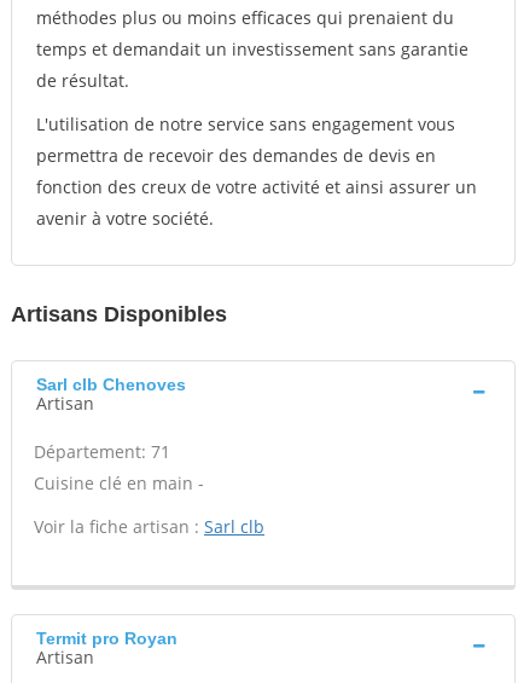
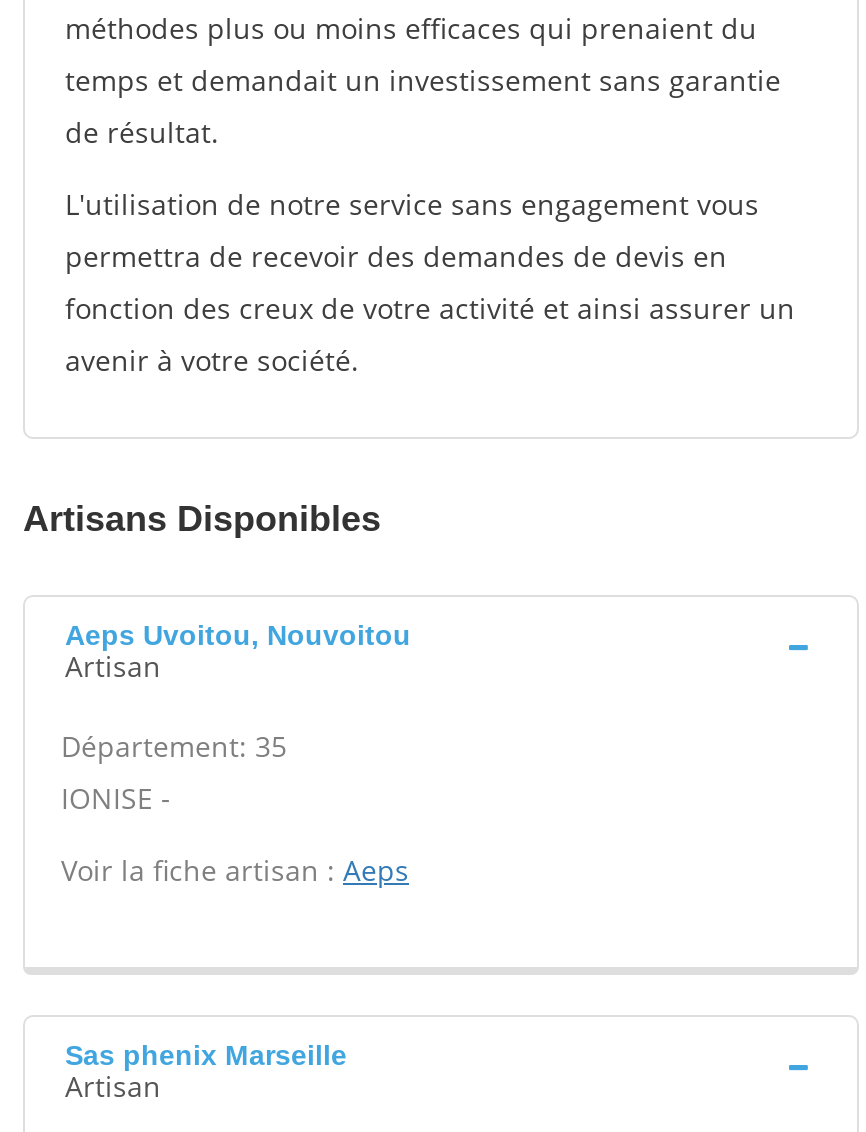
[36,375,186,394] Sarl clb Chenoves -> [65,619,411,651] Aeps Uvoitou, Nouvoitou
[34,440,204,494] Département: 71 | Cuisine clé en main - -> [61,727,287,817] Département: 35 | IONISE -
[34,515,264,538] Voir la fiche artisan : Sarl clb -> [61,851,409,889] Voir la fiche artisan : Aeps
[36,629,177,648] Termit pro Royan -> [65,1039,347,1071] Sas phenix Marseille

